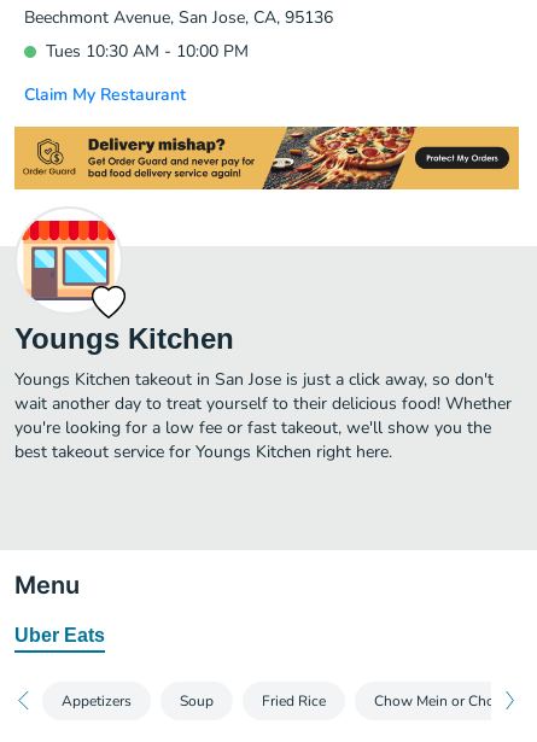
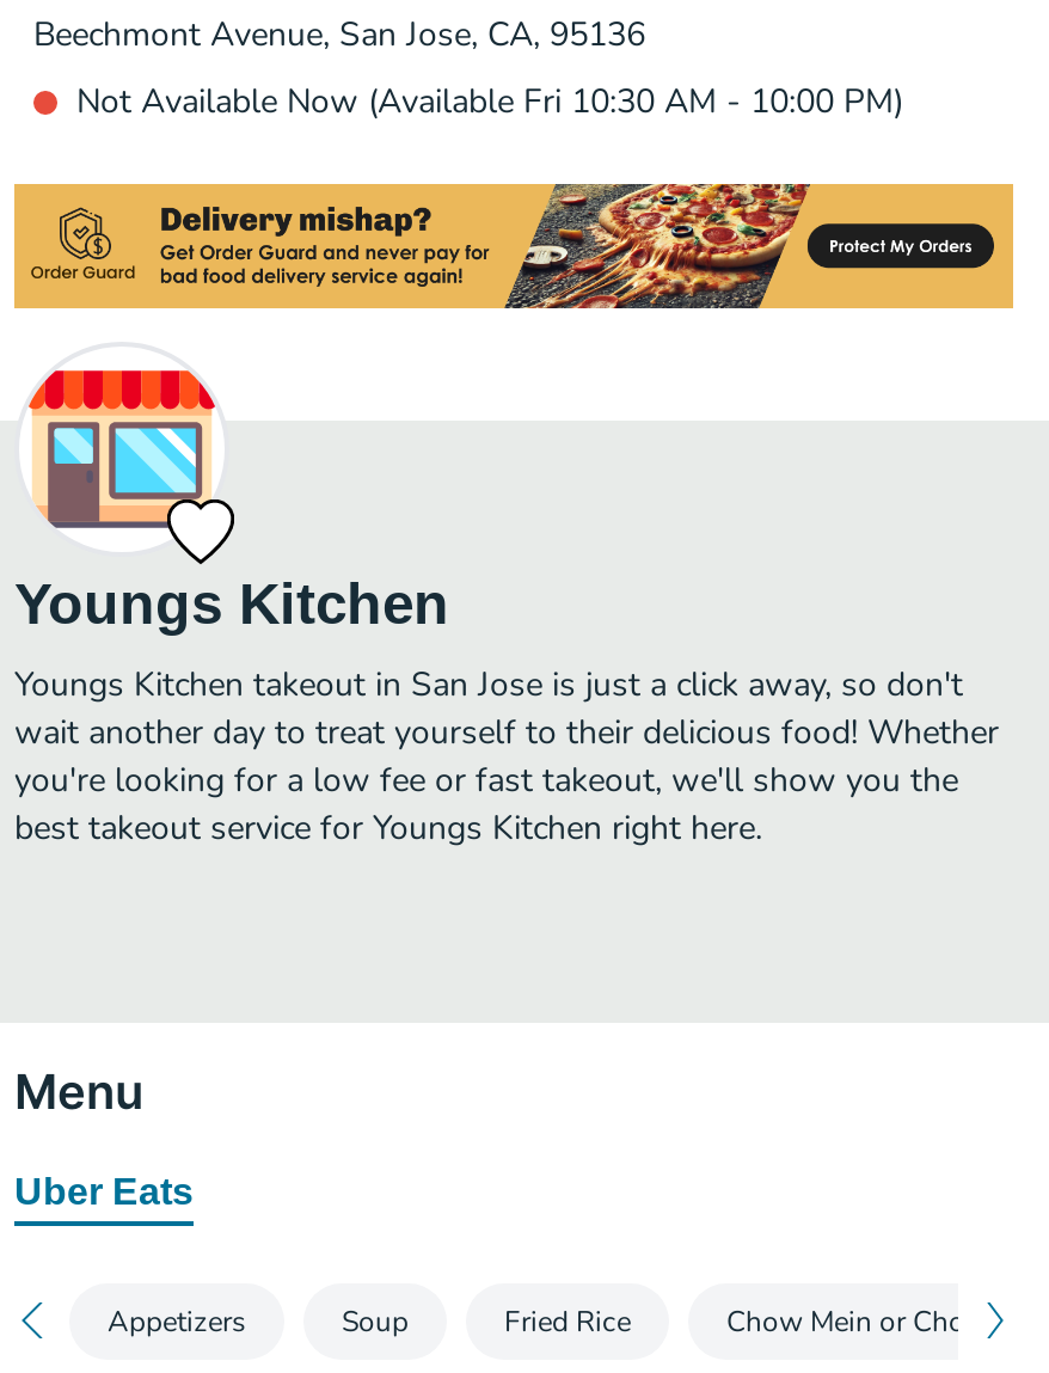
[24,40,249,106] Tues 10:30 AM - 10:00 PM | Claim My Restaurant -> [76,79,903,124] Not Available Now (Available Fri 10:30 AM - 10:00 PM)

